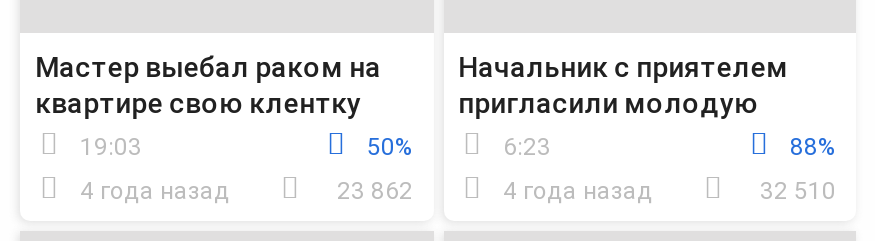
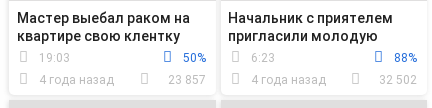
[337,177,413,205] 23 862 -> [167,73,205,87] 23 857
[760,177,836,205] 32 510 -> [379,73,417,87] 32 502

